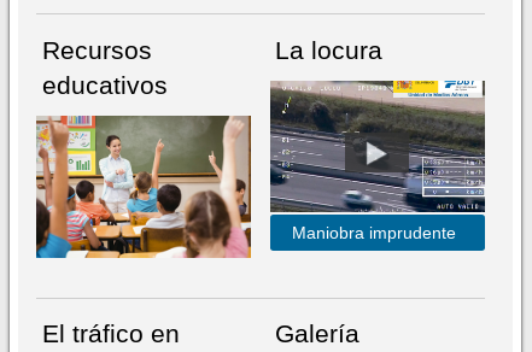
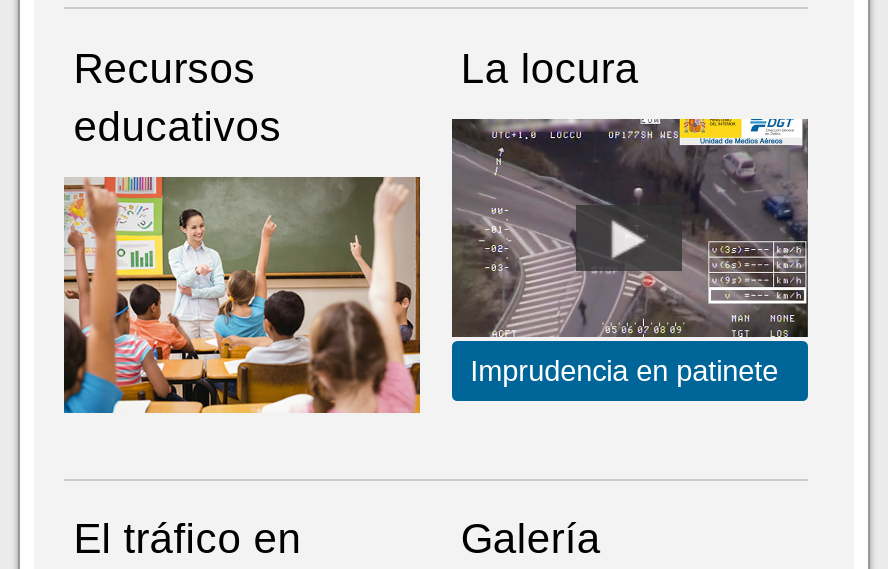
[270,80,485,242] [image] | Maniobra imprudente -> [452,117,808,387] [image] | Imprudencia en patinete

